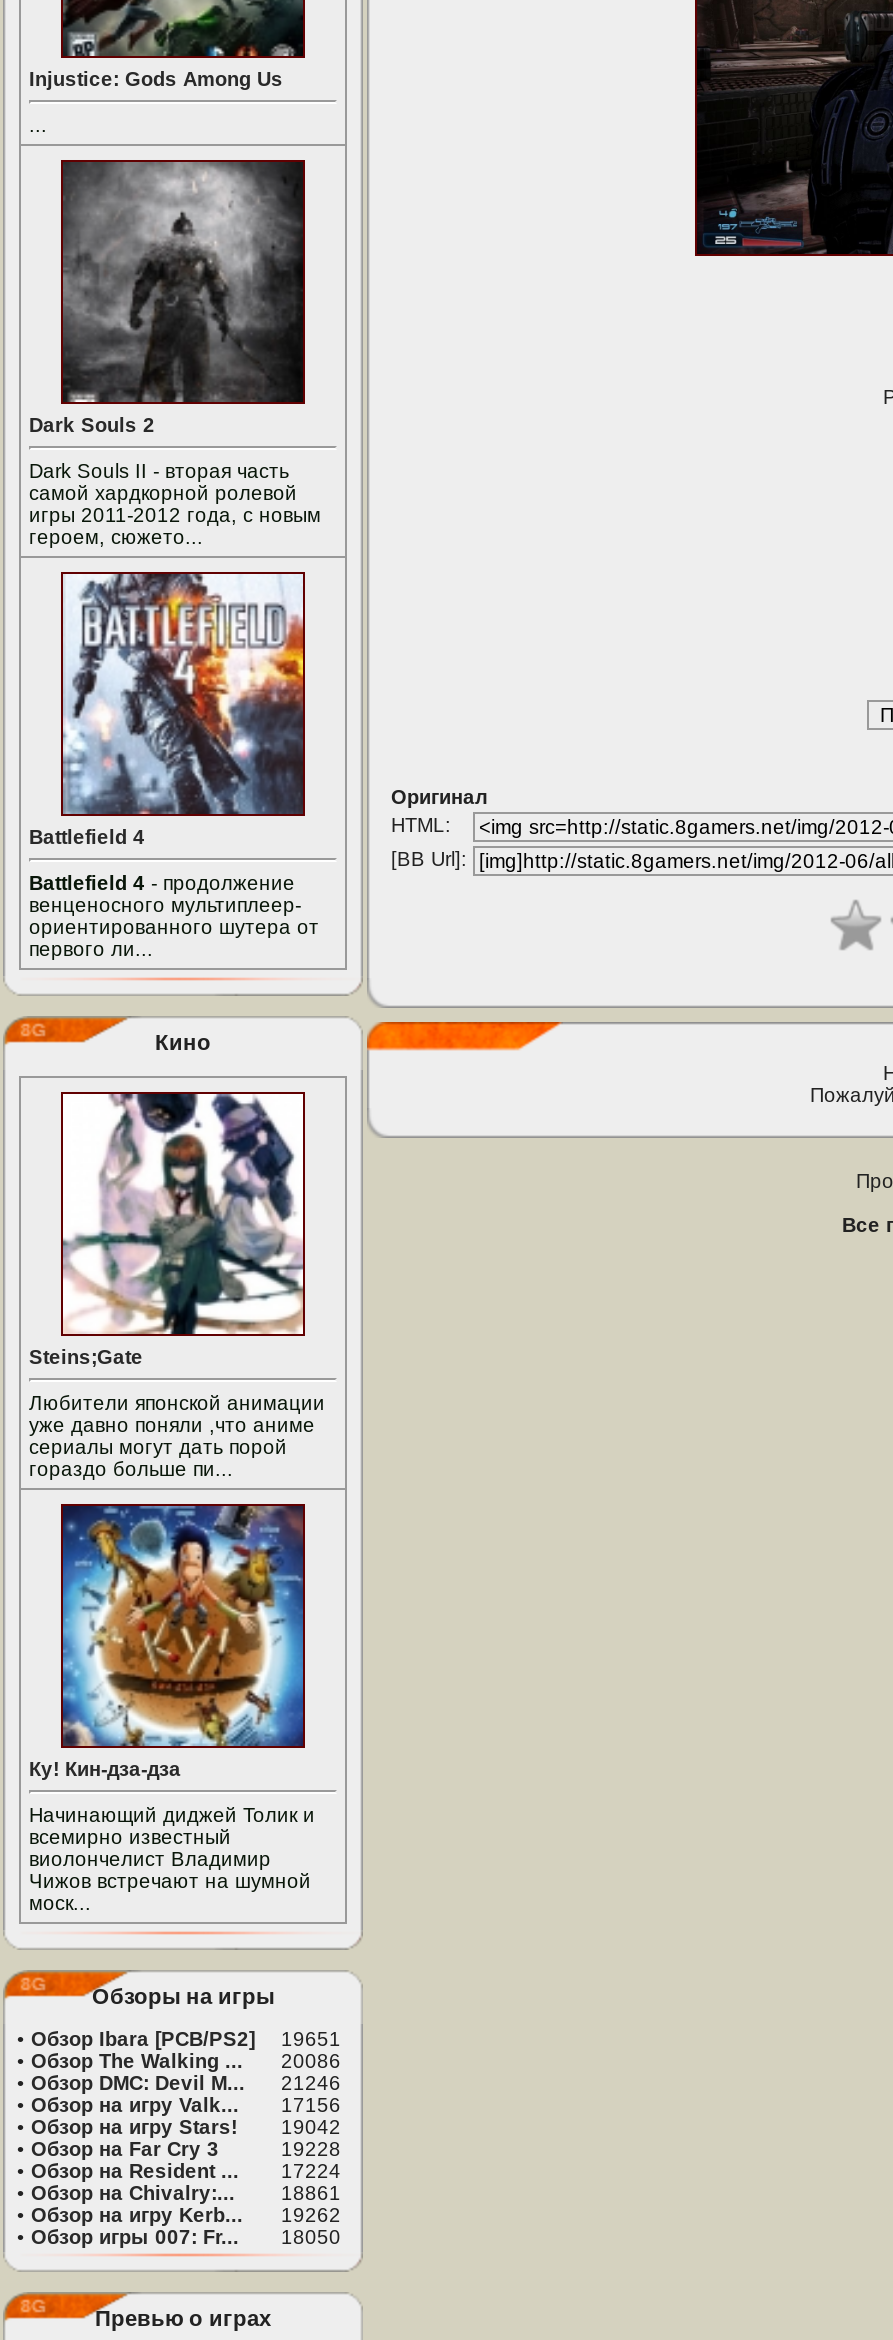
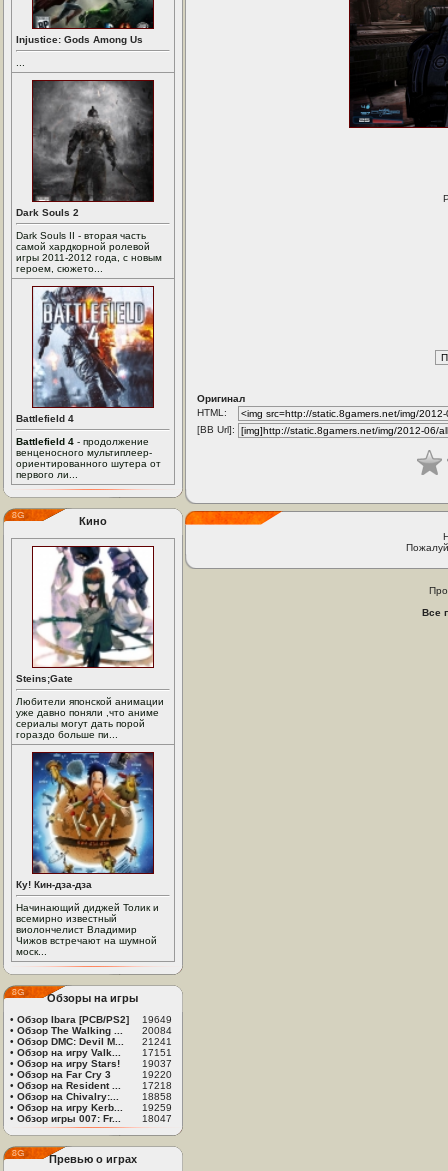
[17,2028,341,2050] • Обзор Ibara [PCB/PS2] 19651 -> [10,1014,172,1025] • Обзор Ibara [PCB/PS2] 19649
[17,2050,341,2072] • Обзор The Walking ... 20086 -> [10,1025,172,1036] • Обзор The Walking ... 20084
[17,2072,341,2094] • Обзор DMC: Devil M... 21246 -> [10,1036,172,1047] • Обзор DMC: Devil M... 21241
[17,2094,341,2116] • Обзор на игру Valk... 17156 -> [10,1047,172,1058] • Обзор на игру Valk... 17151
[17,2116,341,2138] • Обзор на игру Stars! 19042 -> [10,1058,172,1069] • Обзор на игру Stars! 19037
[281,2138,341,2160] 19228 -> [142,1069,172,1080] 19220
[17,2160,341,2182] • Обзор на Resident ... 17224 -> [10,1080,172,1091] • Обзор на Resident ... 17218
[281,2182,341,2204] 18861 -> [142,1091,172,1102] 18858
[17,2204,341,2226] • Обзор на игру Kerb... 19262 -> [10,1102,172,1113] • Обзор на игру Kerb... 19259
[17,2226,341,2248] • Обзор игры 007: Fr... 18050 -> [10,1113,172,1124] • Обзор игры 007: Fr... 18047

